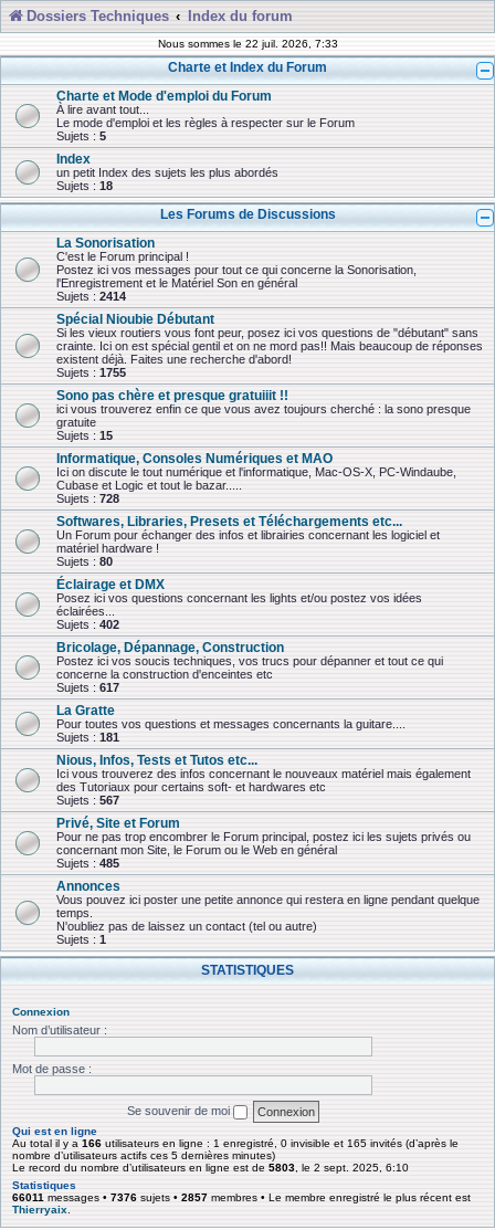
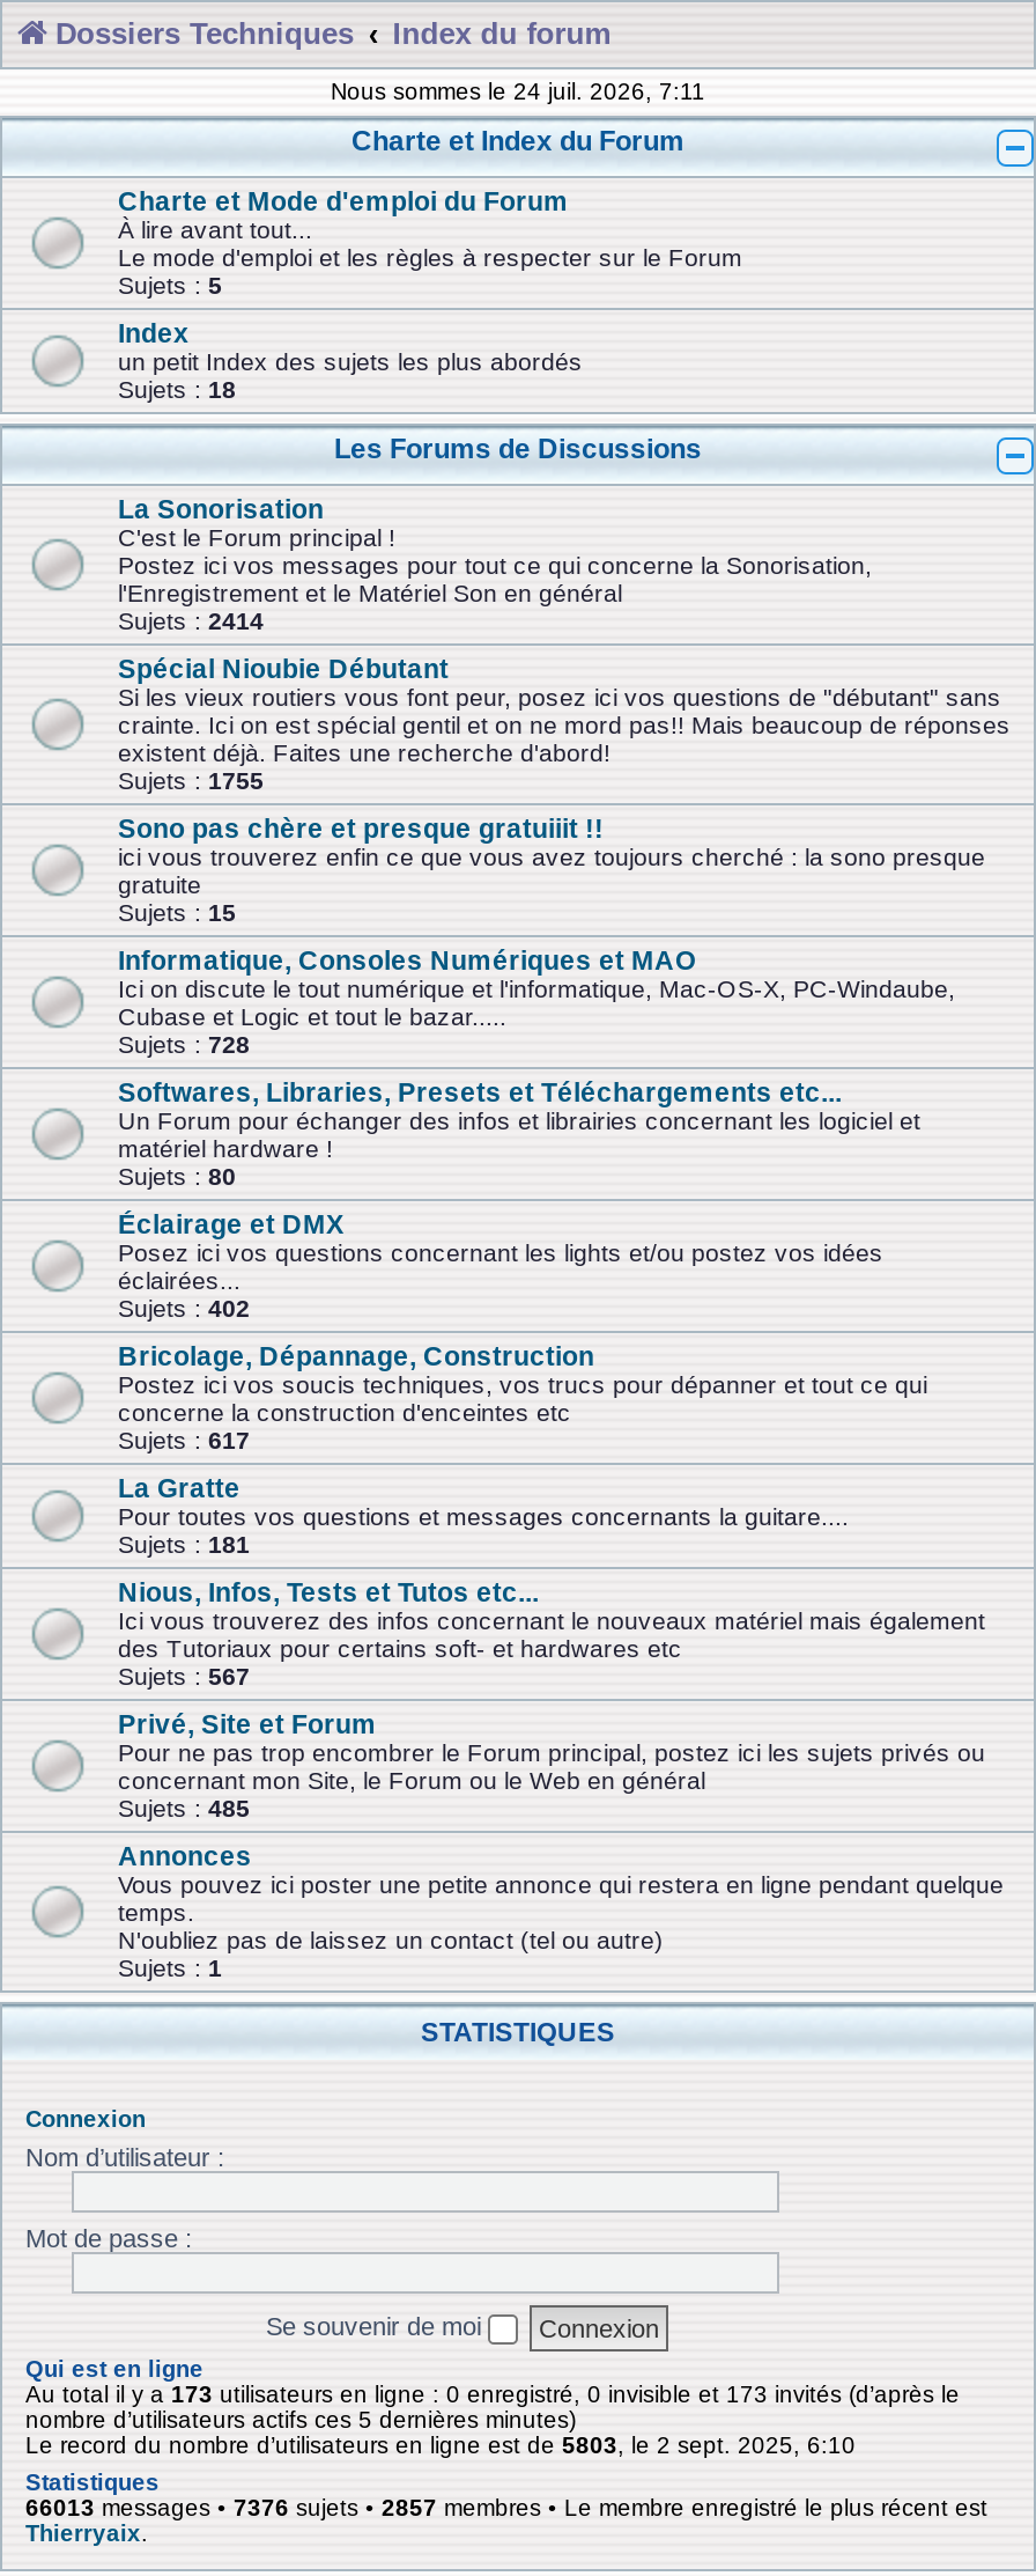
[157,38,338,50] Nous sommes le 22 juil. 2026, 7:33 -> [331,79,705,104] Nous sommes le 24 juil. 2026, 7:11
[12,1137,459,1149] Au total il y a166 utilisateurs en ligne : 1 enregistré, 0 invisible et 165 invités (d’après le -> [25,2380,960,2406] Au total il y a173 utilisateurs en ligne : 0 enregistré, 0 invisible et 173 invités (d’après le
[12,1191,471,1203] 66011 messages • 7376 sujets • 2857 membres • Le membre enregistré le plus récent est -> [25,2494,987,2519] 66013 messages • 7376 sujets • 2857 membres • Le membre enregistré le plus récent est

